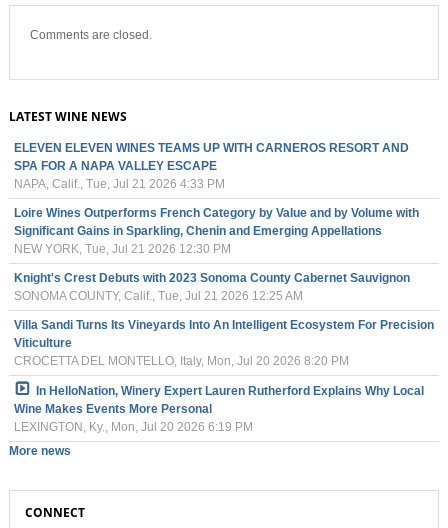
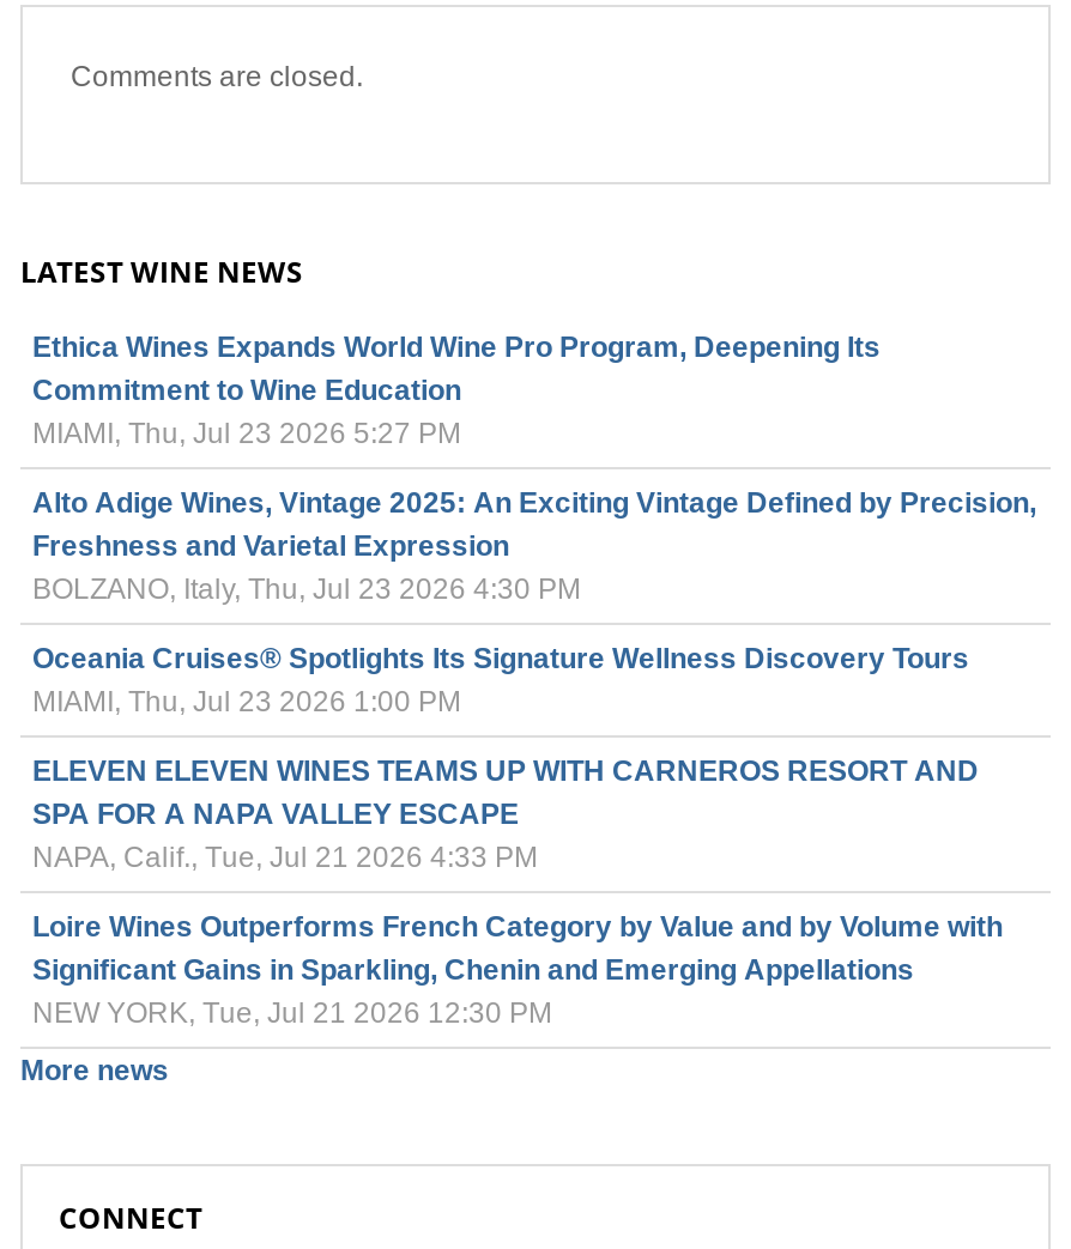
none -> [32,331,1036,719] Ethica Wines Expands World Wine Pro Program, Deepening Its | Commitment to Wine Education | MIAMI, Thu, Jul 23 2026 5:27 PM | Alto Adige Wines, Vintage 2025: An Exciting Vintage Defined by Precision, | Freshness and Varietal Expression | BOLZANO, Italy, Thu, Jul 23 2026 4:30 PM | Oceania Cruises® Spotlights Its Signature Wellness Discovery Tours | MIAMI, Thu, Jul 23 2026 1:00 PM
moved [14,141,419,256] -> [32,755,1003,1031]: ELEVEN ELEVEN WINES TEAMS UP WITH CARNEROS RESORT AND | SPA FOR A NAPA VALLEY ESCAPE | NAPA, Calif., Tue, Jul 21 2026 4:33 PM | Loire Wines Outperforms French Category by Value and by Volume with | Significant Gains in Sparkling, Chenin and Emerging Appellations | NEW YORK, Tue, Jul 21 2026 12:30 PM
[14,271,434,434] Knight's Crest Debuts with 2023 Sonoma County Cabernet Sauvignon | SONOMA COUNTY, Calif., Tue, Jul 21 2026 12:25 AM | Villa Sandi Turns Its Vineyards Into An Intelligent Ecosystem For Precision | Viticulture | CROCETTA DEL MONTELLO, Italy, Mon, Jul 20 2026 8:20 PM | In HelloNation, Winery Expert Lauren Rutherford Explains Why Local | Wine Makes Events More Personal | LEXINGTON, Ky., Mon, Jul 20 2026 6:19 PM -> none

